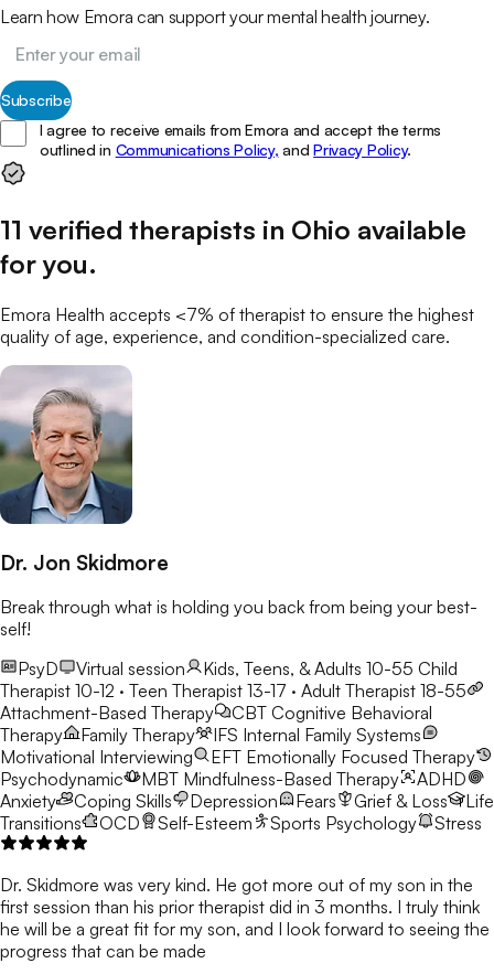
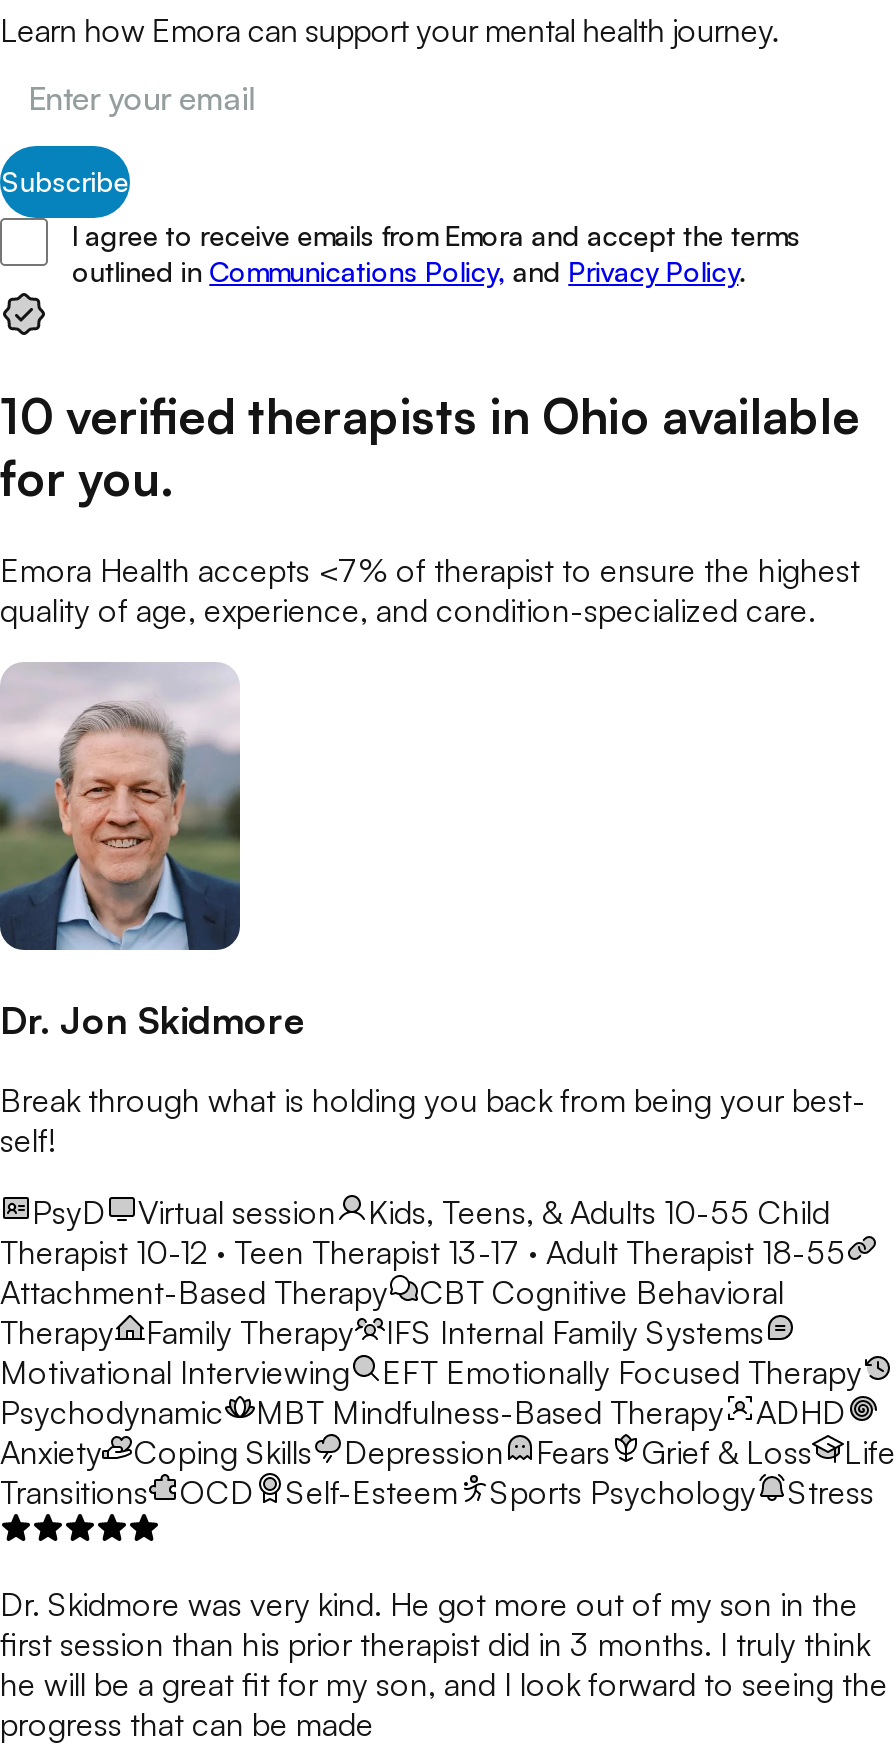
[0,213,466,246] 11 verified therapists in Ohio available -> [0,386,860,446] 10 verified therapists in Ohio available

